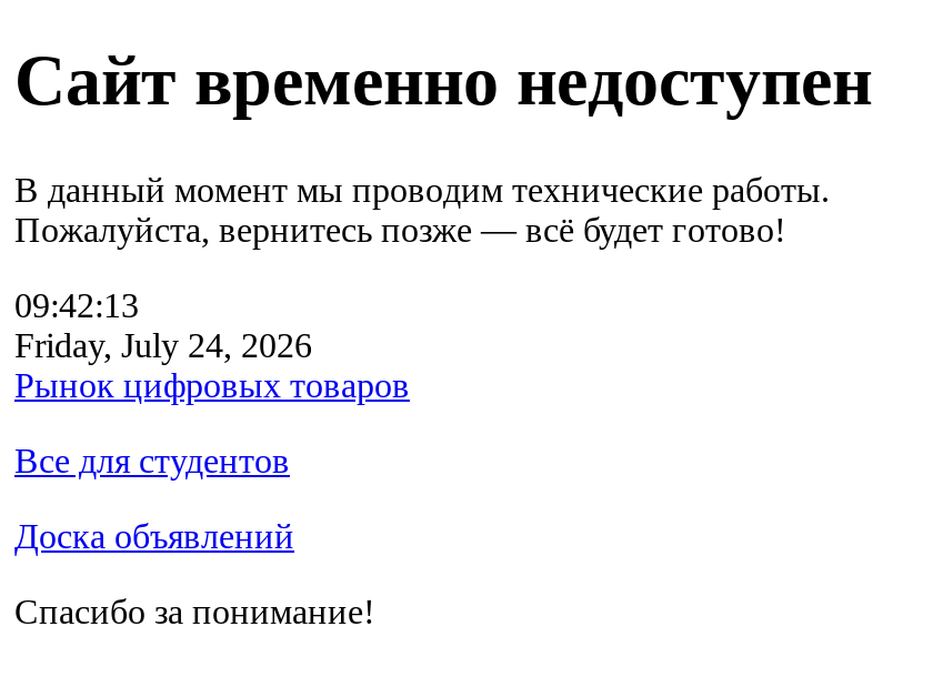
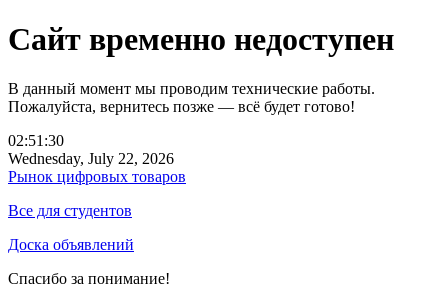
[14,286,139,324] 09:42:13 -> [8,132,64,149] 02:51:30
[14,326,312,364] Friday, July 24, 2026 -> [8,150,174,167] Wednesday, July 22, 2026

